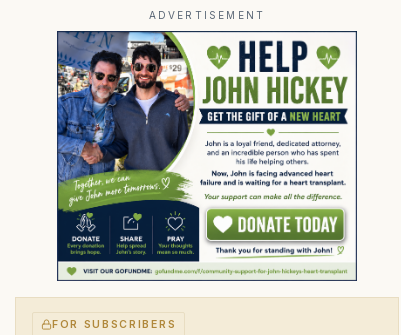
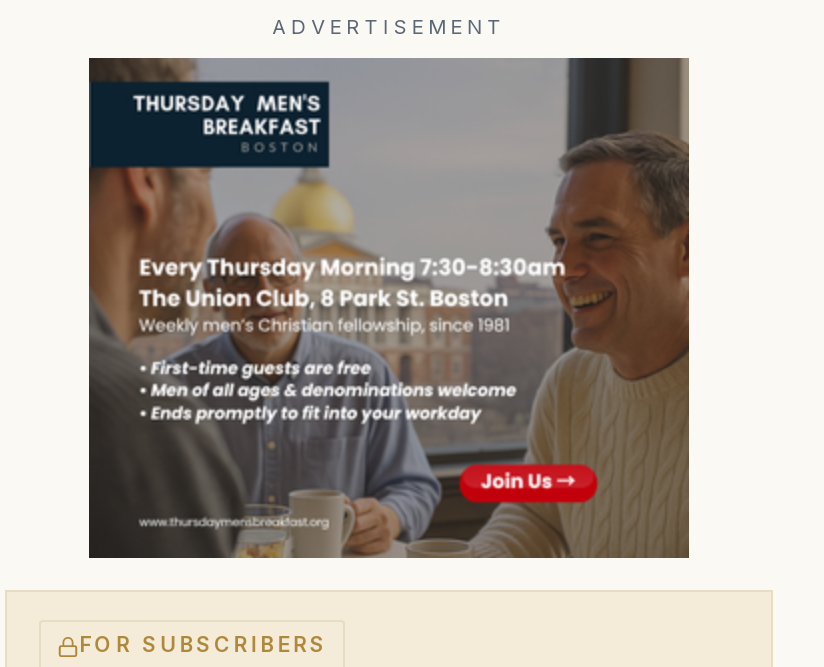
[57,30,357,282] [image] -> [89,57,689,559] [image]

